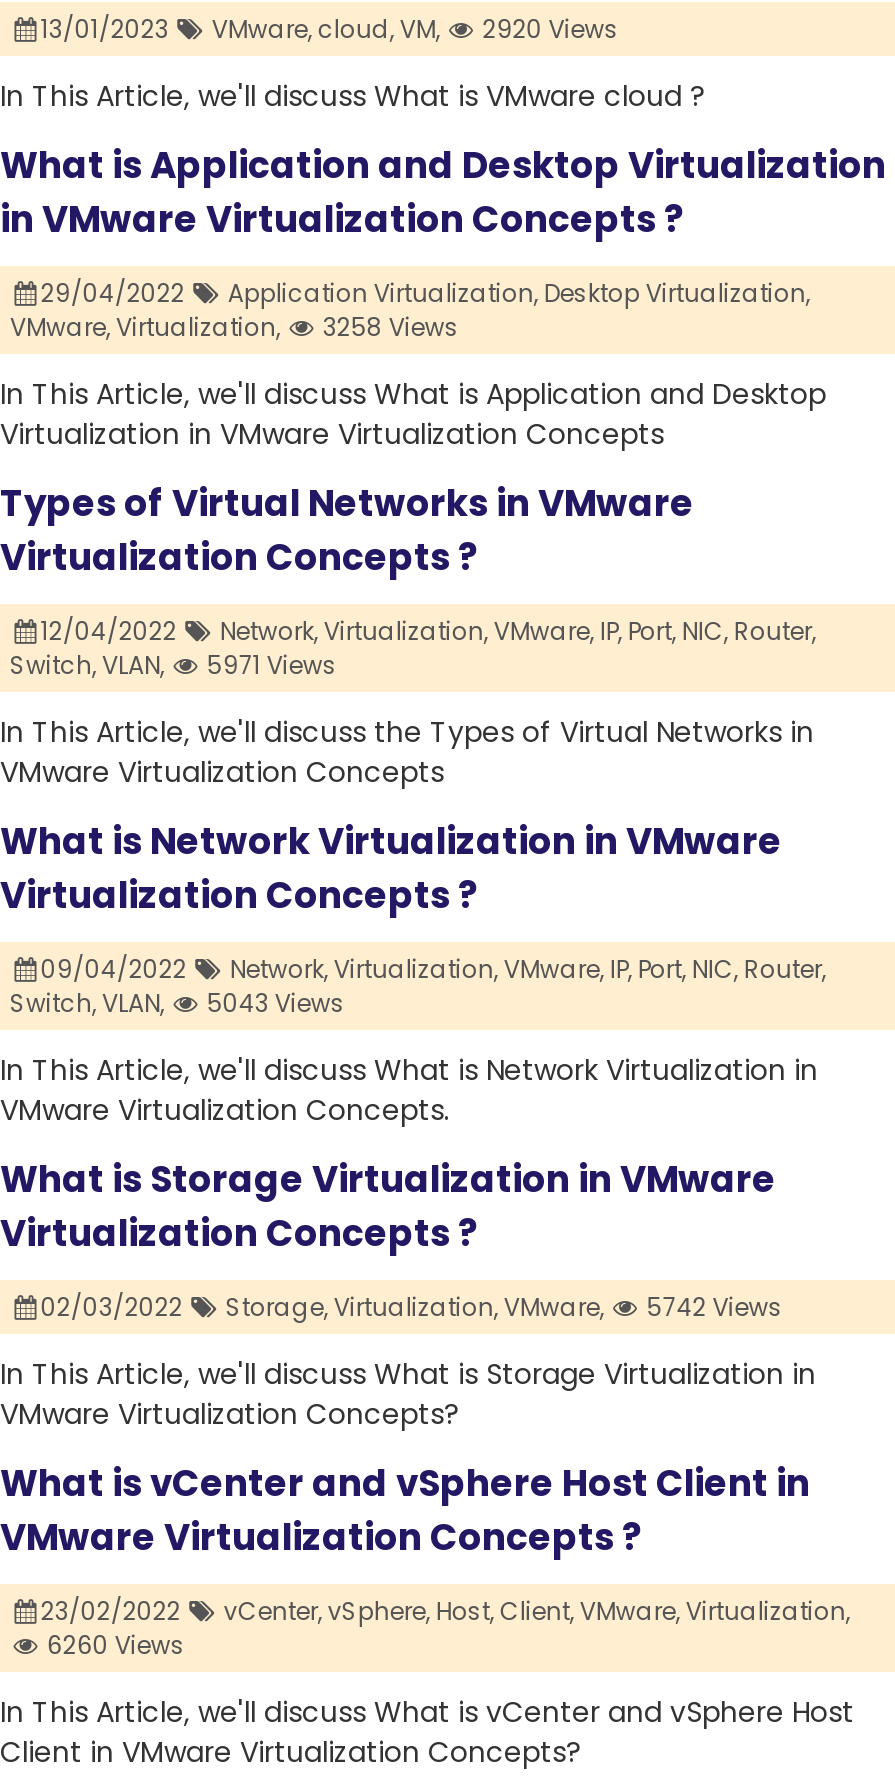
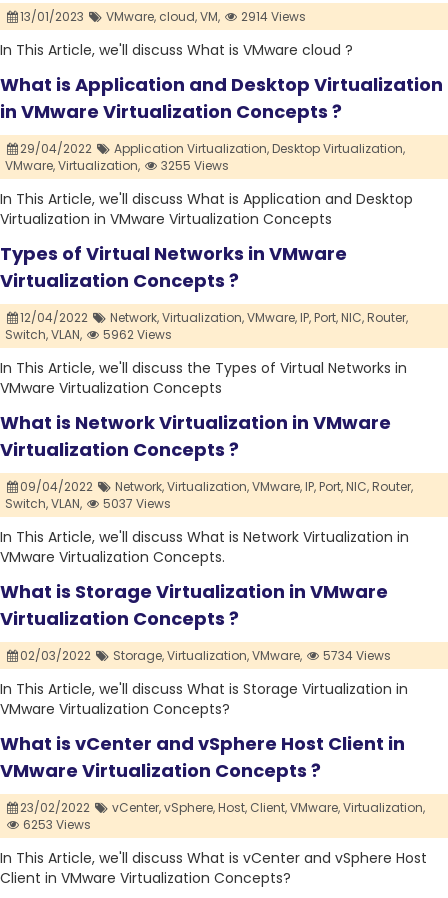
[41,13,619,47] 13/01/2023 VMware, cloud, VM, 2920 Views -> [20,8,306,25] 13/01/2023 VMware, cloud, VM, 2914 Views
[10,311,459,345] VMware, Virtualization, 3258 Views -> [5,157,229,174] VMware, Virtualization, 3255 Views
[10,649,337,683] Switch, VLAN, 5971 Views -> [5,326,172,343] Switch, VLAN, 5962 Views
[10,987,345,1021] Switch, VLAN, 5043 Views -> [5,495,171,512] Switch, VLAN, 5037 Views
[41,1291,783,1325] 02/03/2022 Storage, Virtualization, VMware, 5742 Views -> [20,647,391,664] 02/03/2022 Storage, Virtualization, VMware, 5734 Views
[41,1629,185,1663] 6260 Views -> [20,816,91,833] 6253 Views

